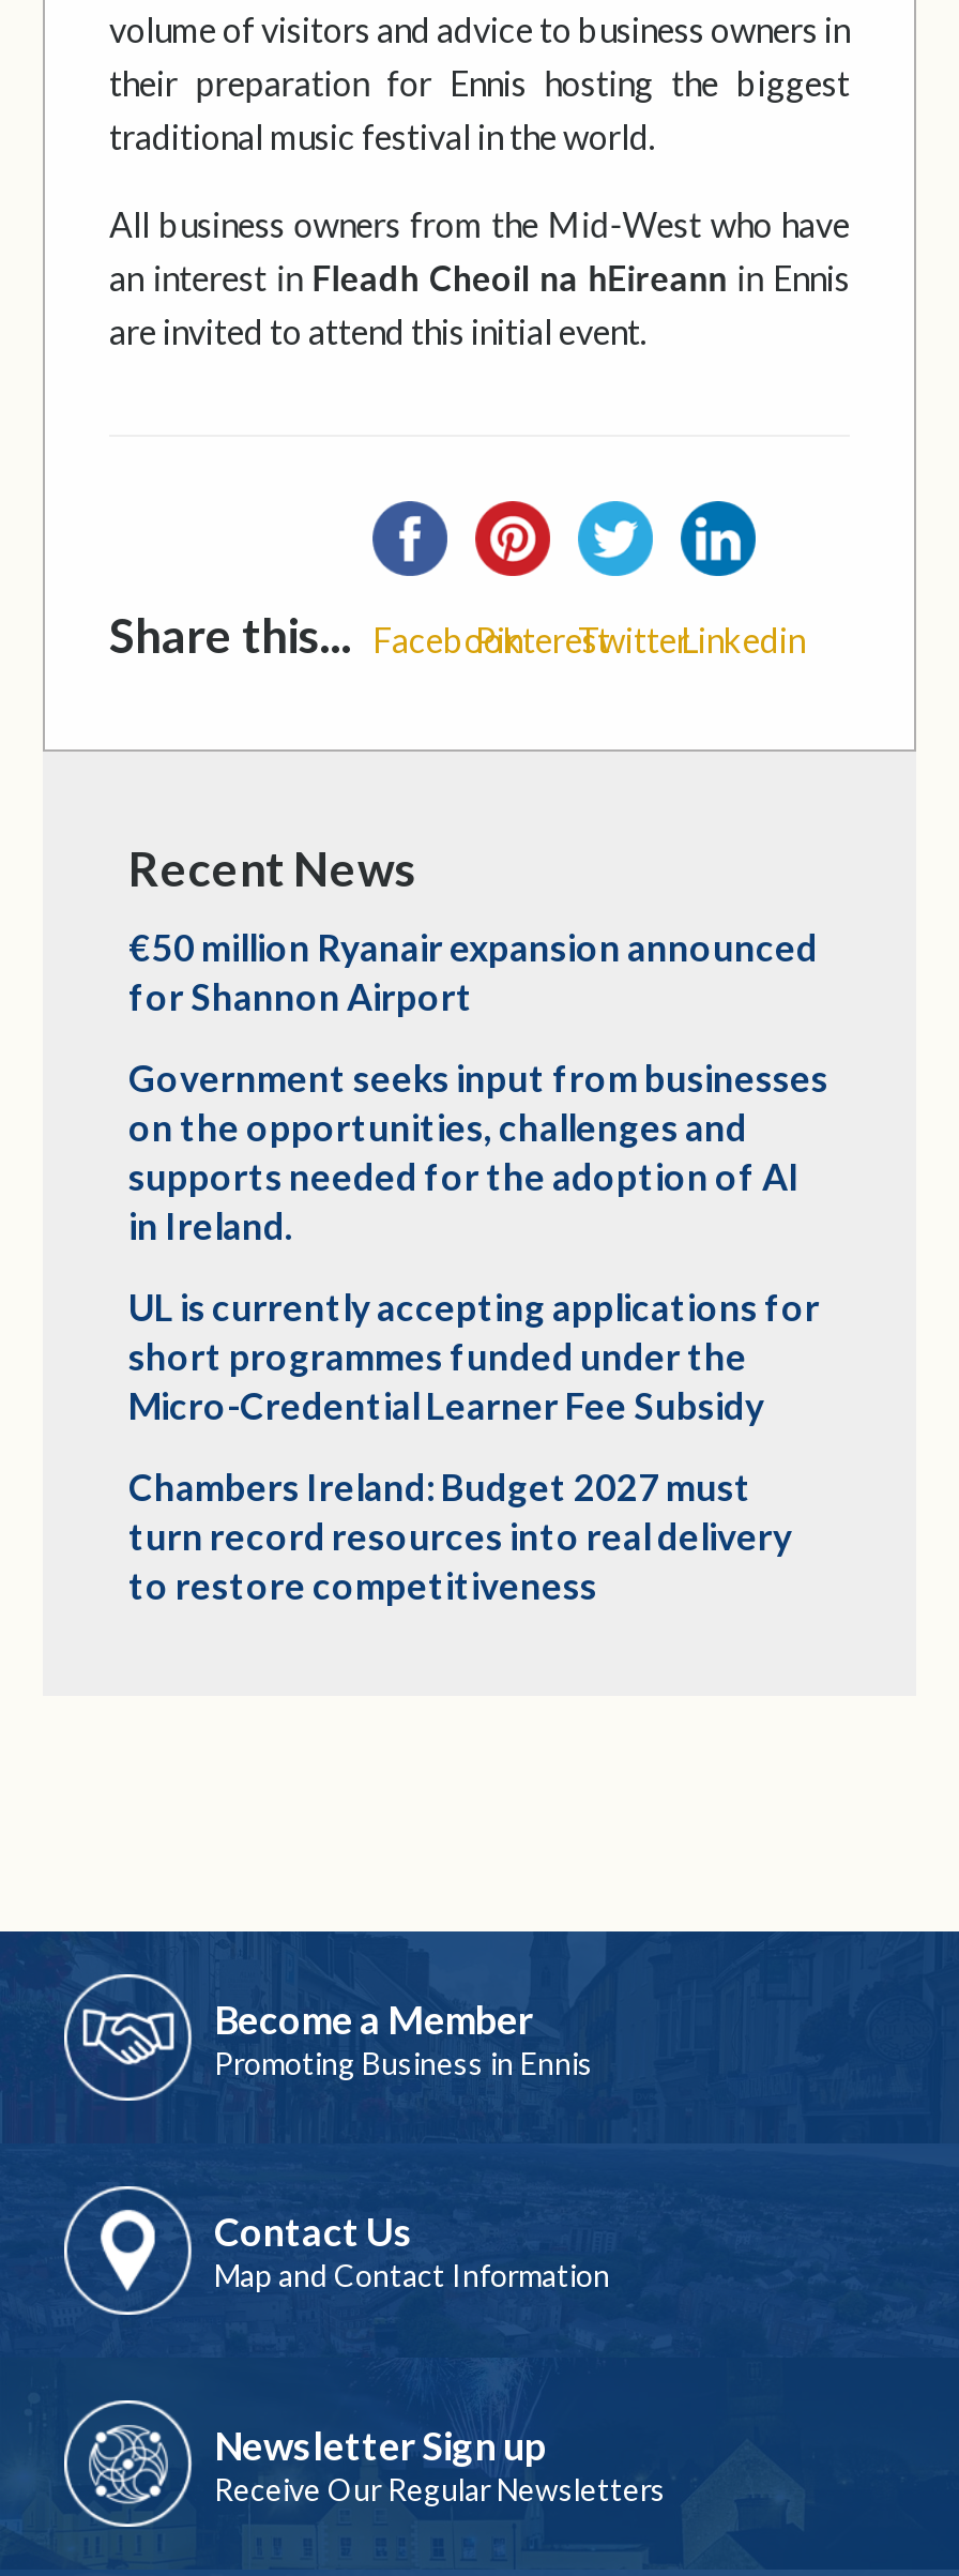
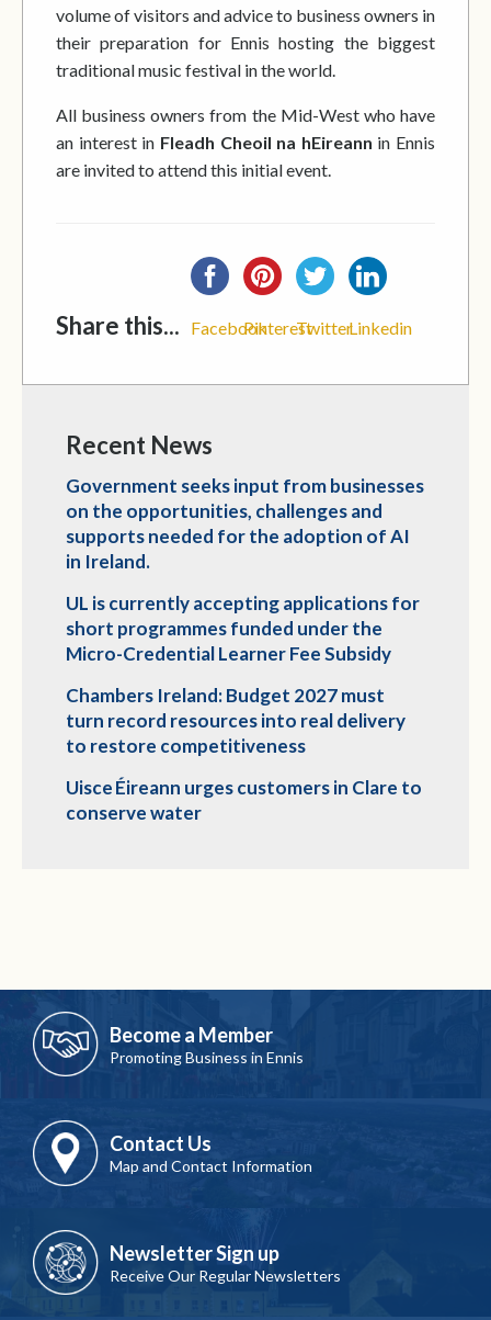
[128,925,818,1019] €50 million Ryanair expansion announced | for Shannon Airport -> none
moved [128,1056,828,1608] -> [66,474,424,757]: Government seeks input from businesses | on the opportunities, challenges and | supports needed for the adoption of AI | ... | turn record resources into real delivery | to restore competitiveness
none -> [66,776,422,824] Uisce Éireann urges customers in Clare to | conserve water

